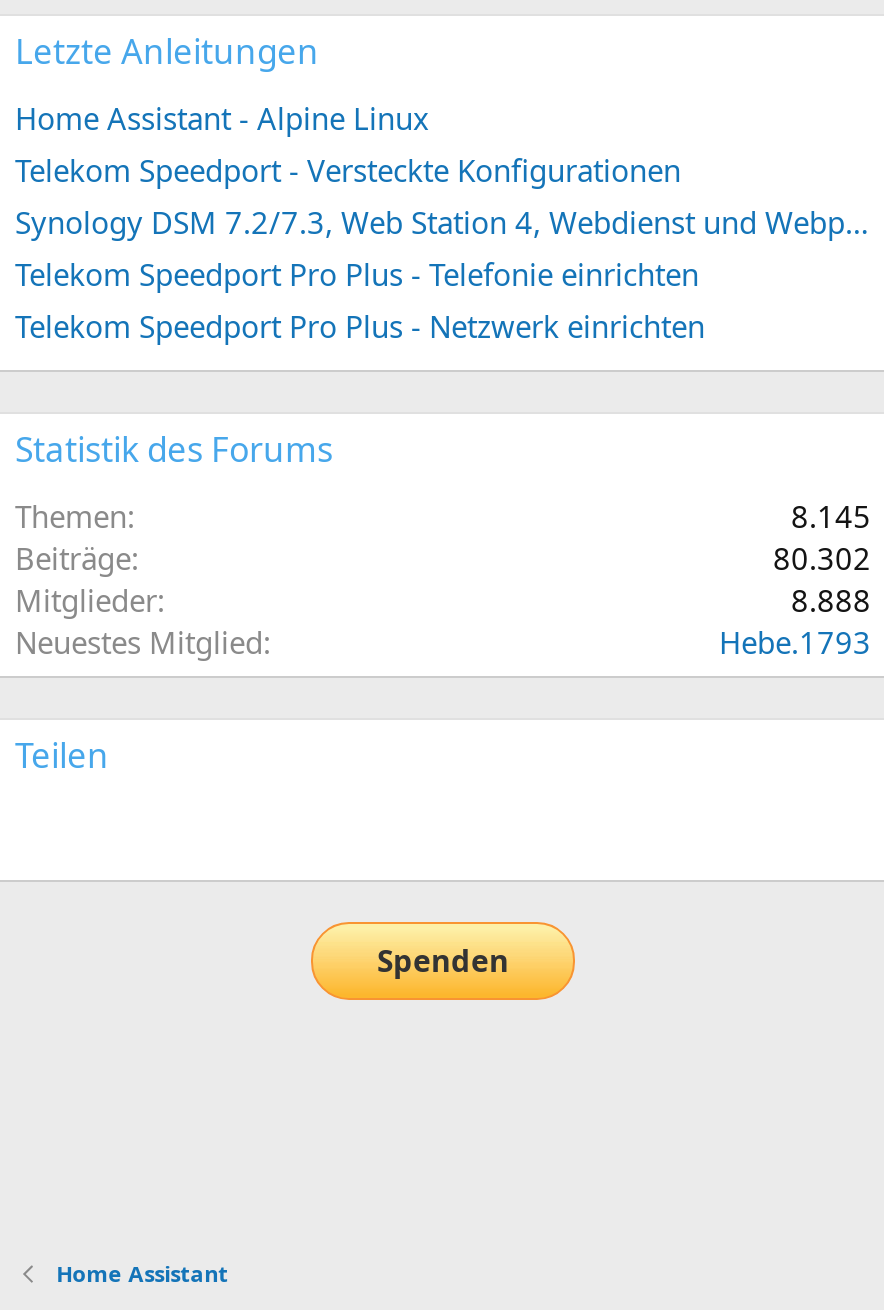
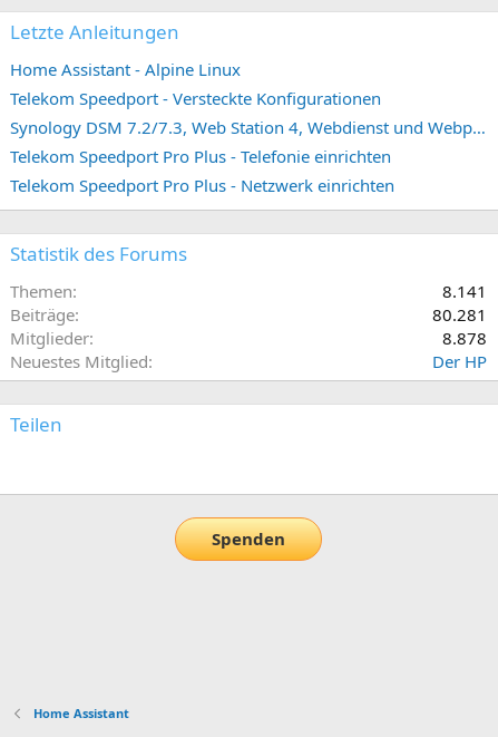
[791,495,871,535] 8.145 -> [442,279,487,302] 8.141
[773,537,871,577] 80.302 -> [432,303,487,325] 80.281
[791,579,871,619] 8.888 -> [442,326,487,349] 8.878
[719,621,871,661] Hebe.1793 -> [432,350,487,372] Der HP

